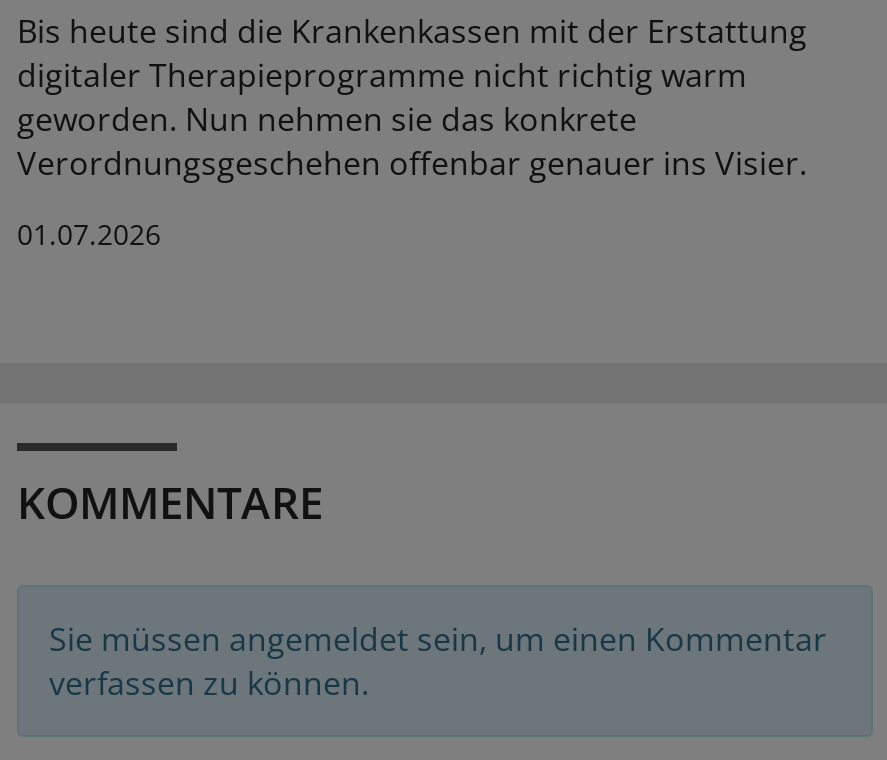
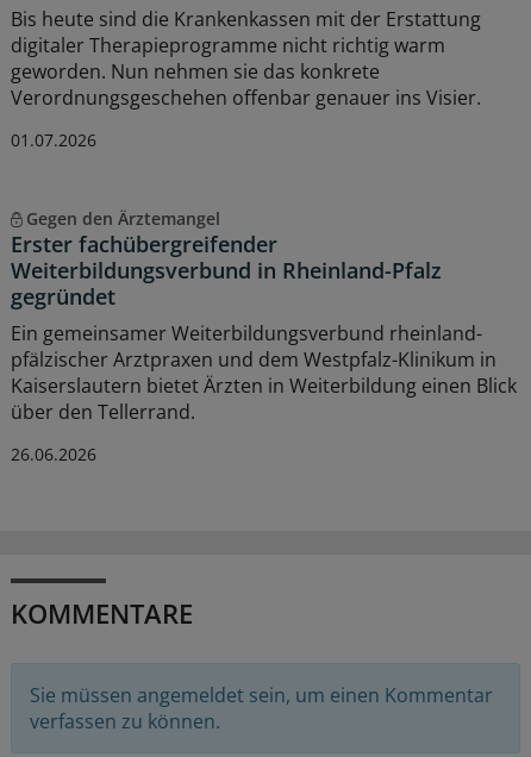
none -> [11,207,517,465] Gegen den Ärztemangel | Erster fachübergreifender | Weiterbildungsverbund in Rheinland-Pfalz | gegründet | Ein gemeinsamer Weiterbildungsverbund rheinland- | pfälzischer Arztpraxen und dem Westpfalz-Klinikum in | Kaiserslautern bietet Ärzten in Weiterbildung einen Blick | über den Tellerrand. | 26.06.2026

